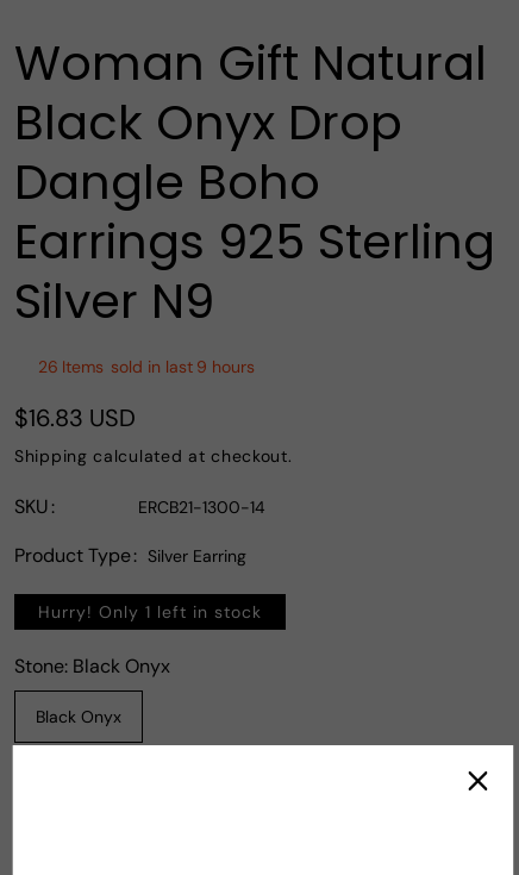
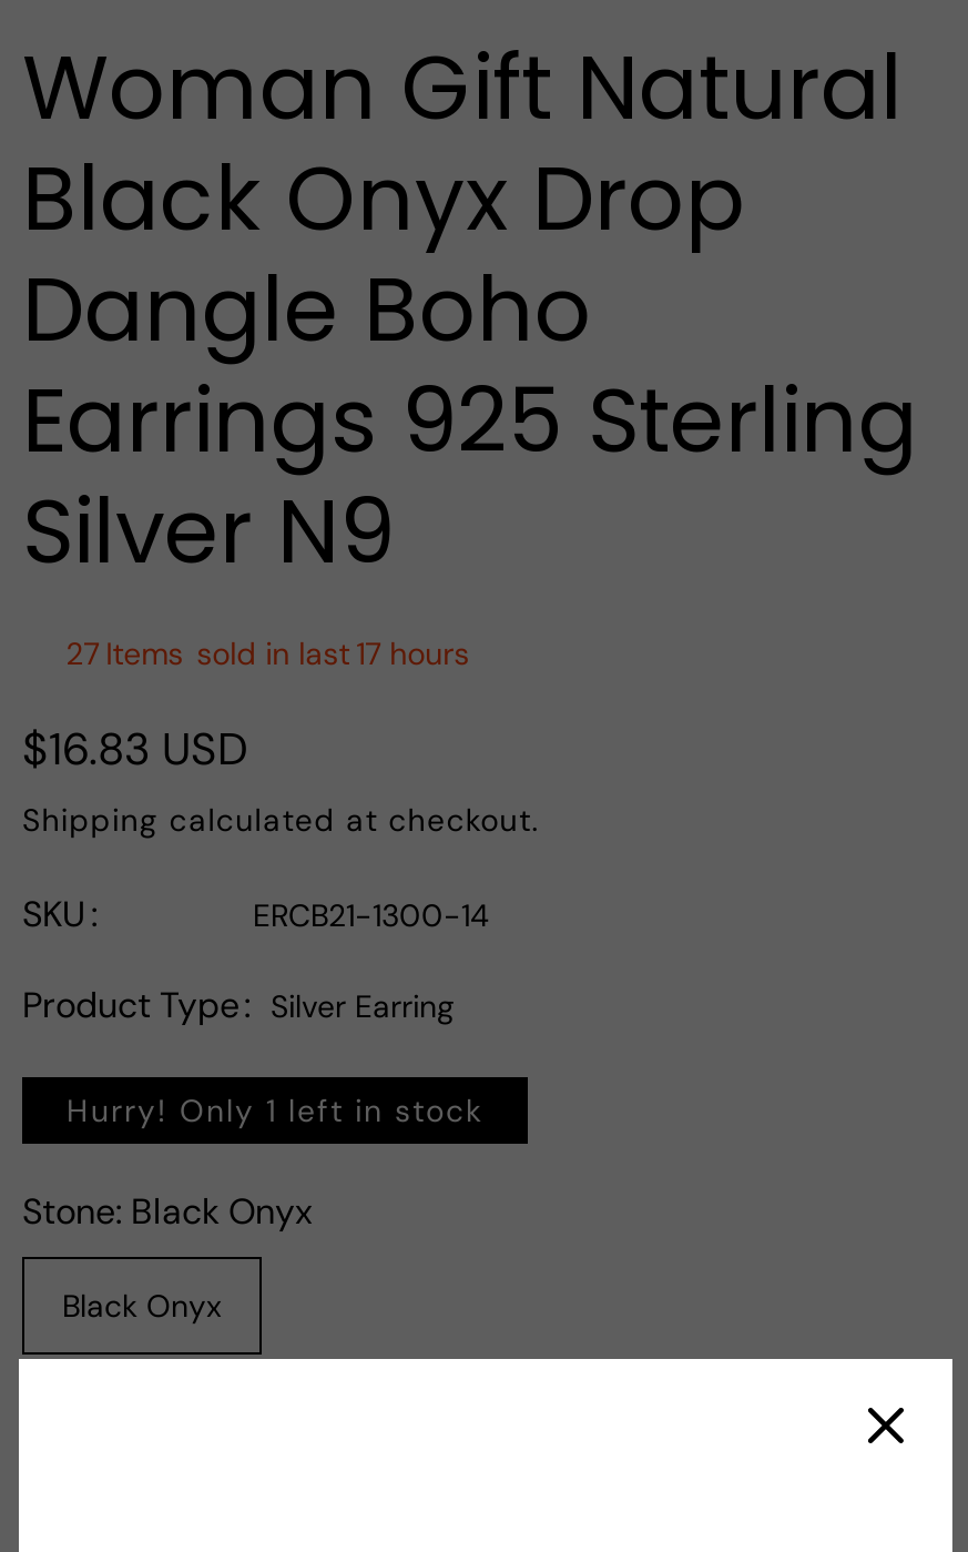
[38,356,254,378] 26 Items sold in last 9 hours -> [66,634,469,674] 27 Items sold in last 17 hours

